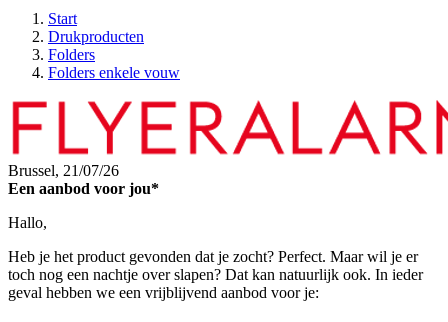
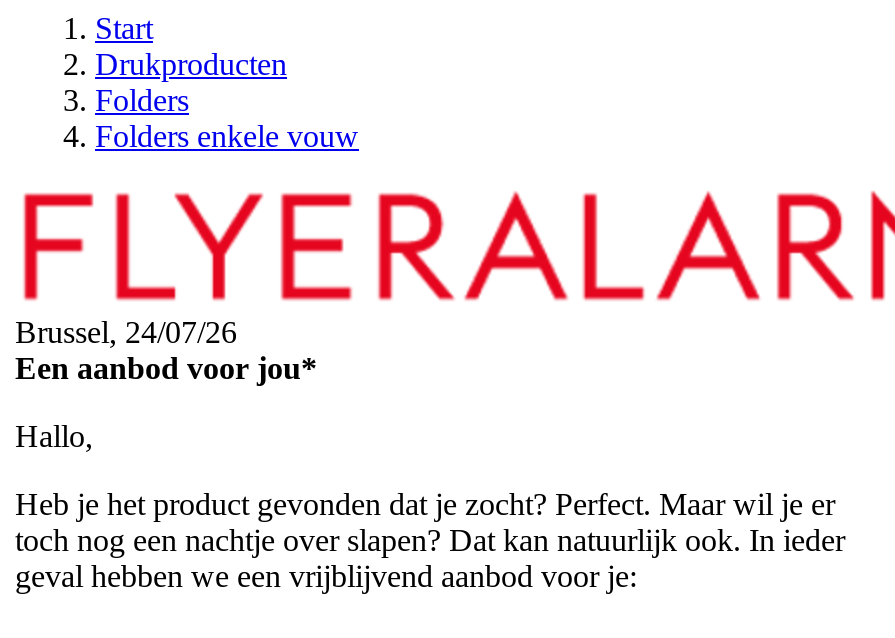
[8,162,119,179] Brussel, 21/07/26 -> [15,315,237,349] Brussel, 24/07/26

